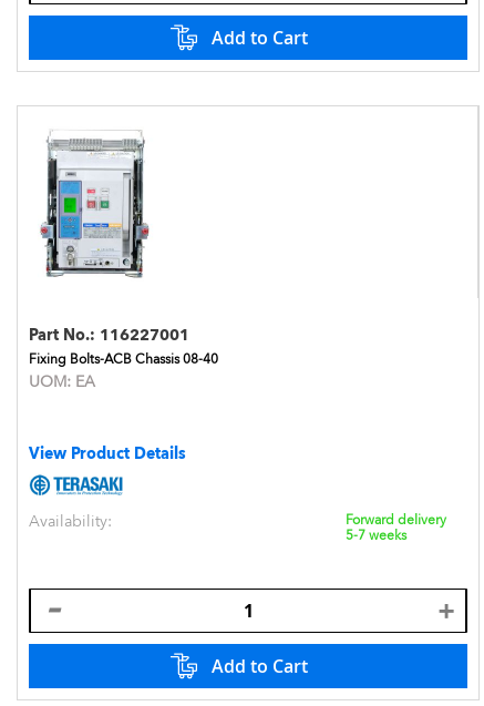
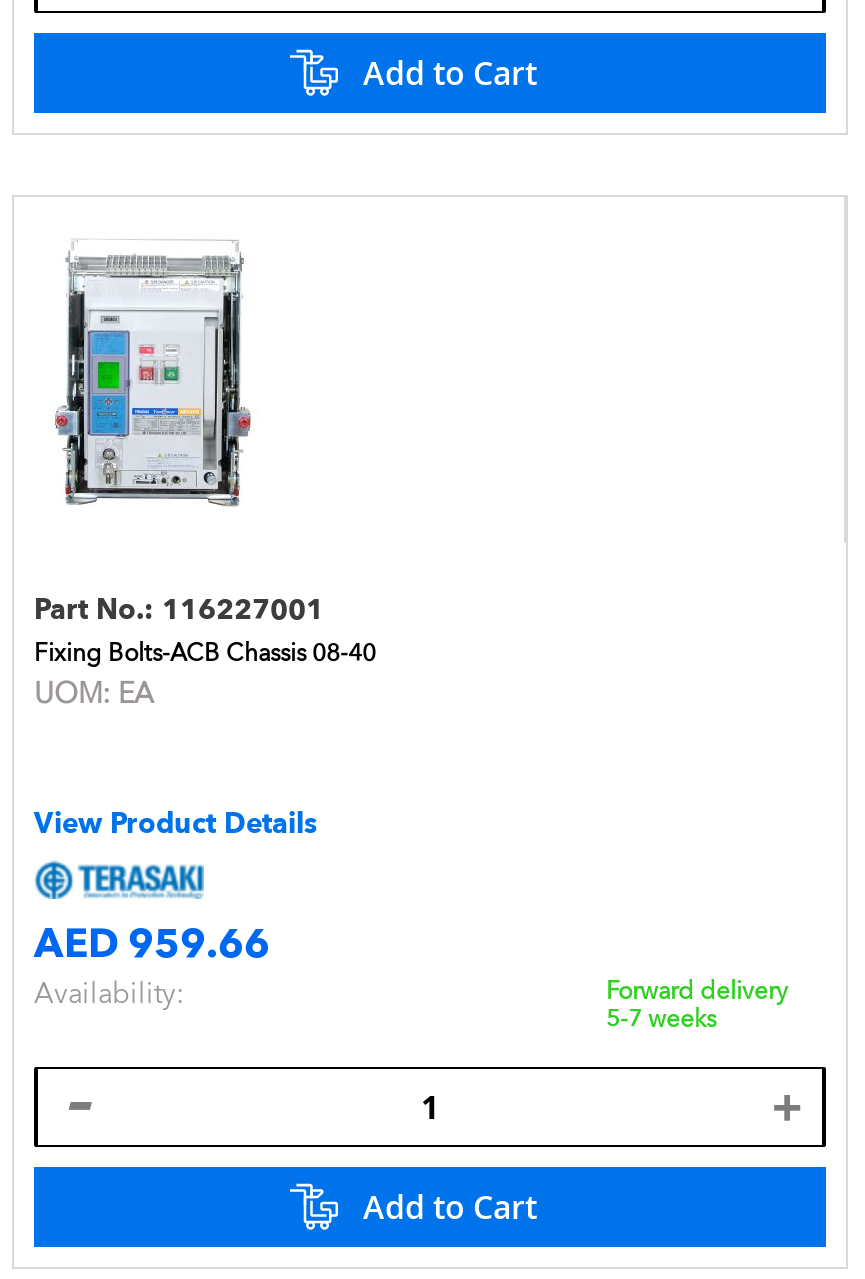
none -> [34,919,270,967] AED 959.66
moved [29,512,446,543] -> [34,977,788,1033]: Availability: | Forward delivery | 5-7 weeks

